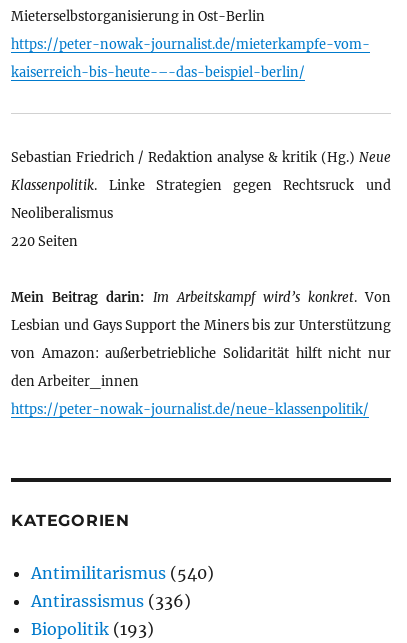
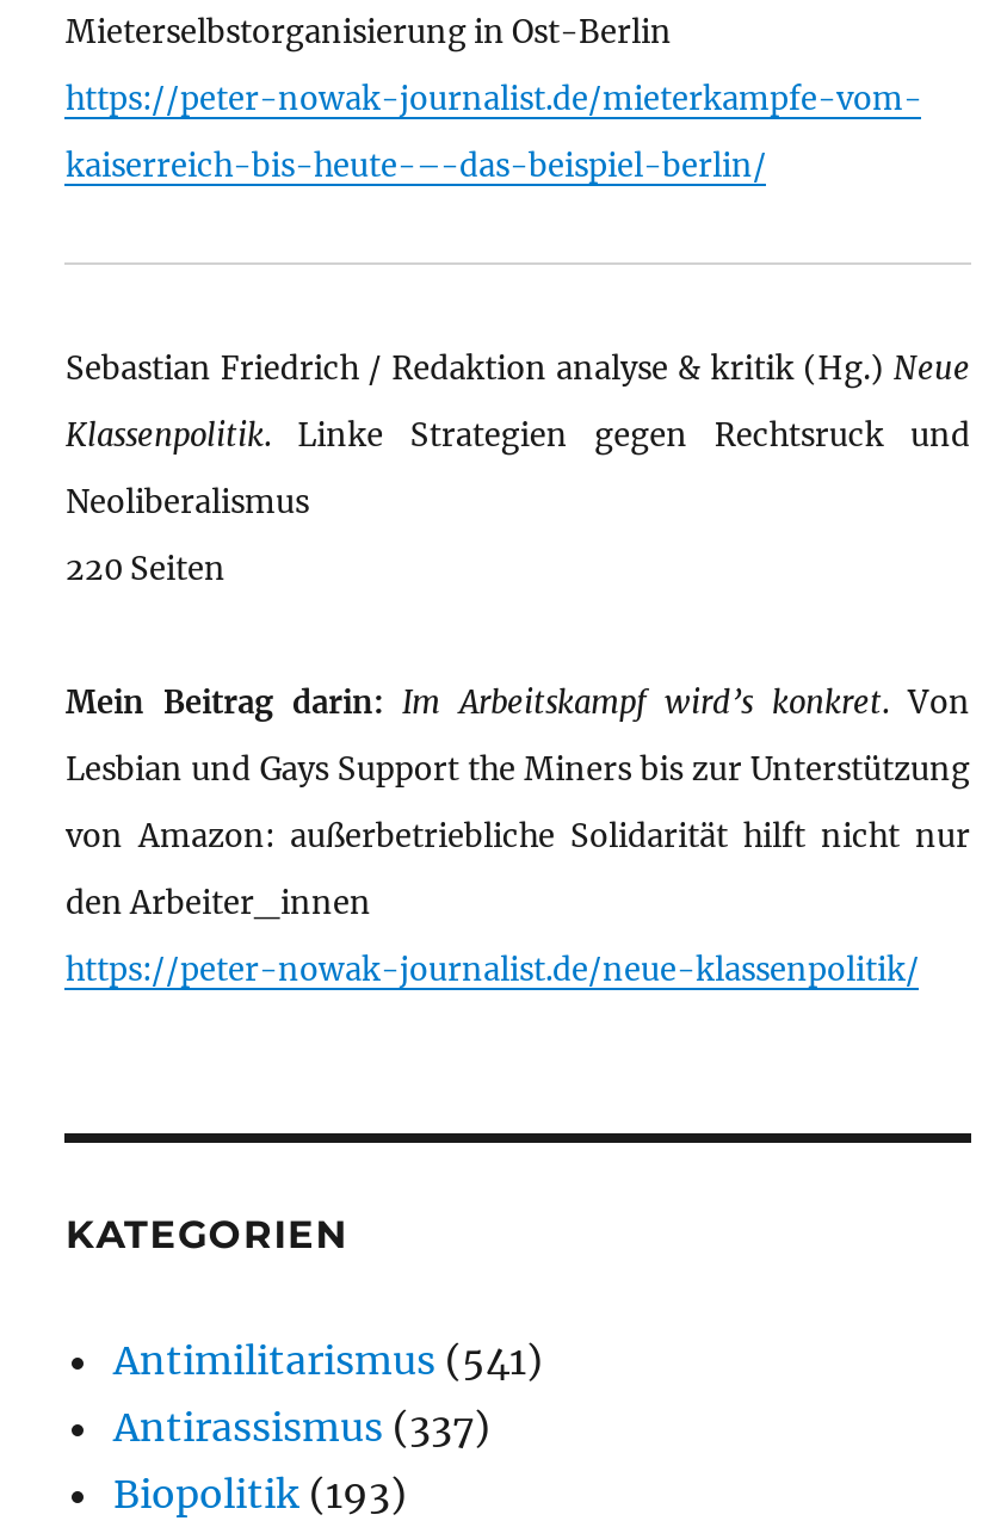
[31,563,214,583] Antimilitarismus (540) -> [113,1336,543,1383] Antimilitarismus (541)
[31,591,191,611] Antirassismus (336) -> [113,1402,490,1450] Antirassismus (337)

